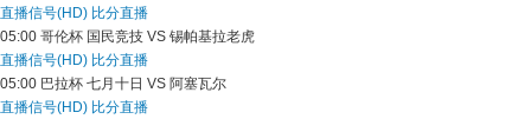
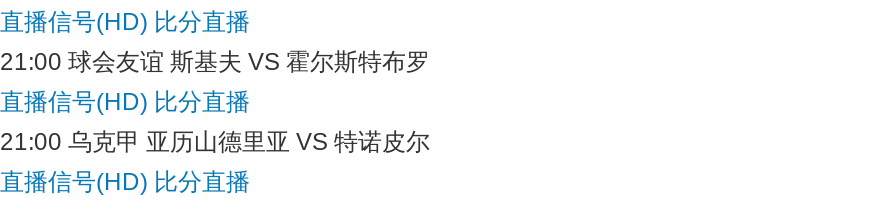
[0,28,255,45] 05:00 哥伦杯国民竞技 VS 锡帕基拉老虎 -> [0,48,430,76] 21:00 球会友谊斯基夫 VS 霍尔斯特布罗
[0,75,226,92] 05:00 巴拉杯七月十日 VS 阿塞瓦尔 -> [0,128,430,156] 21:00 乌克甲亚历山德里亚 VS 特诺皮尔

